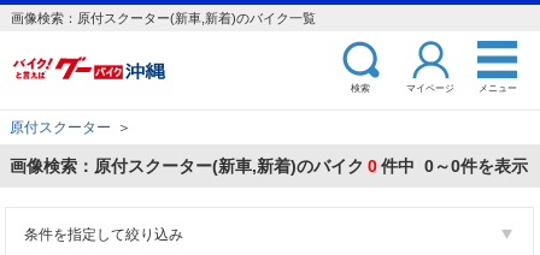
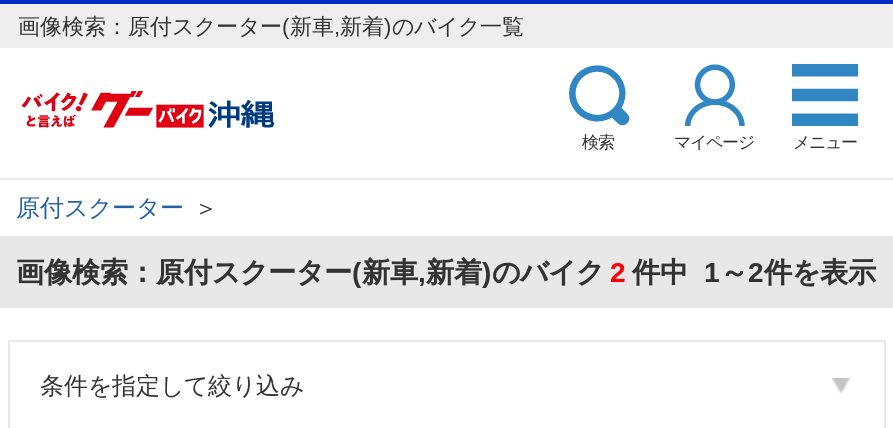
[10,157,528,176] 画像検索：原付スクーター(新車,新着)のバイク 0 件中 0～0件を表示 -> [16,257,876,289] 画像検索：原付スクーター(新車,新着)のバイク 2 件中 1～2件を表示

